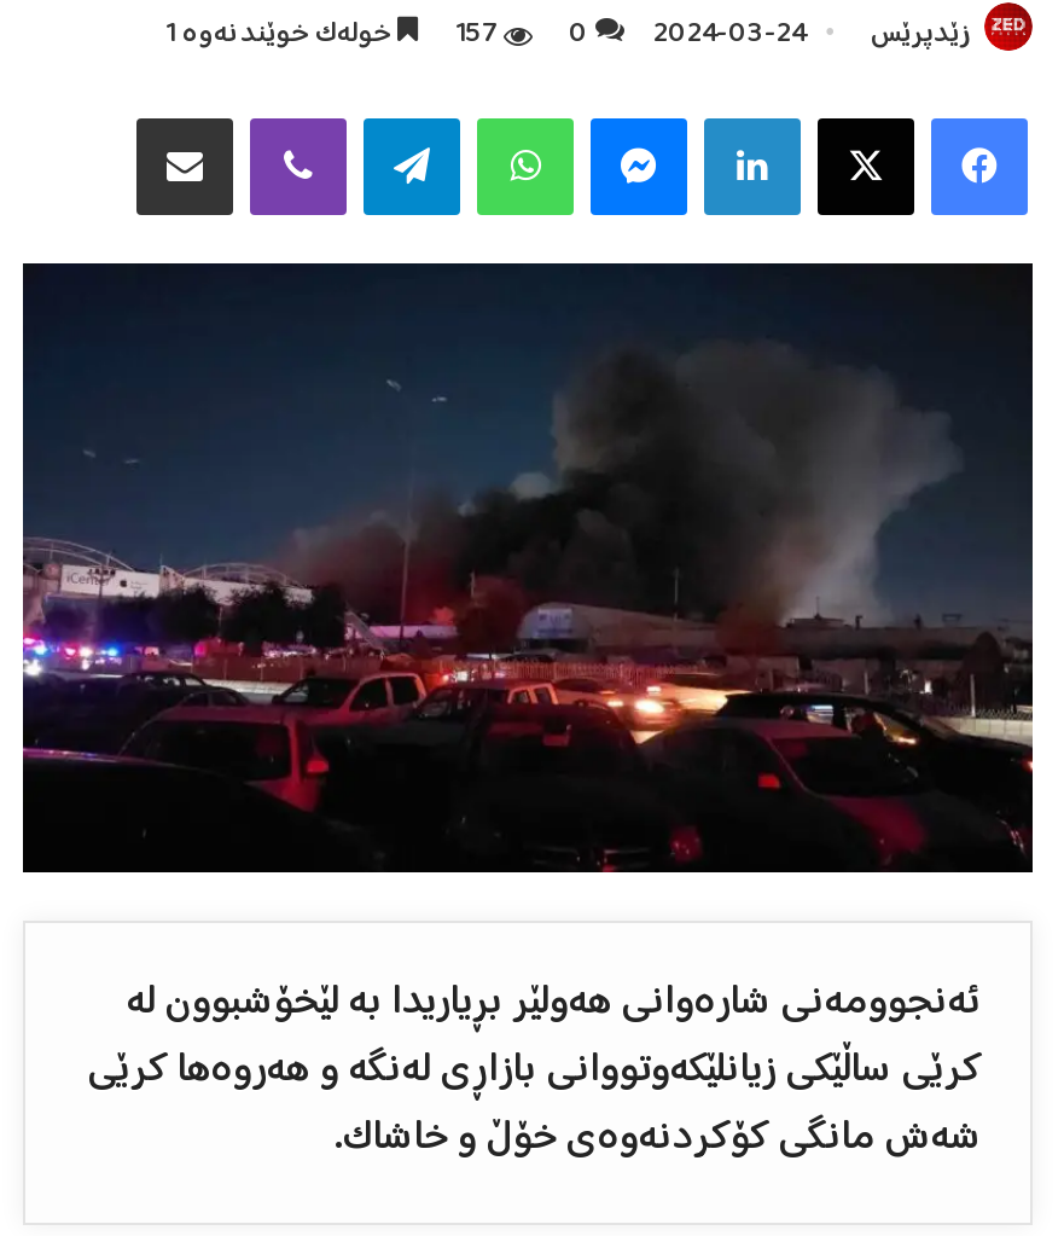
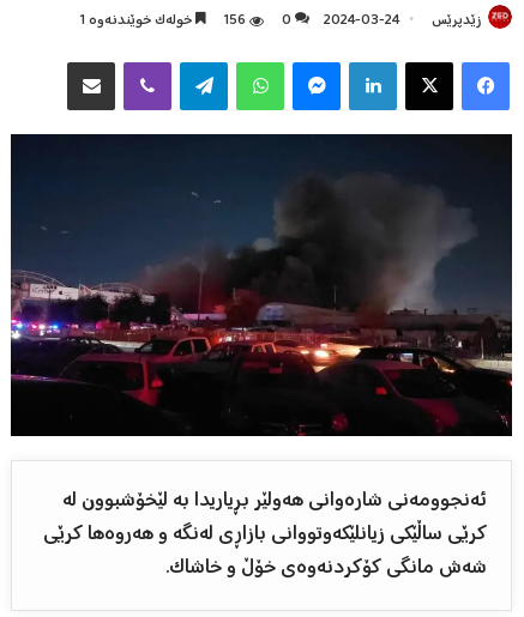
[455,14,496,56] 157 -> [224,11,246,31] 156

